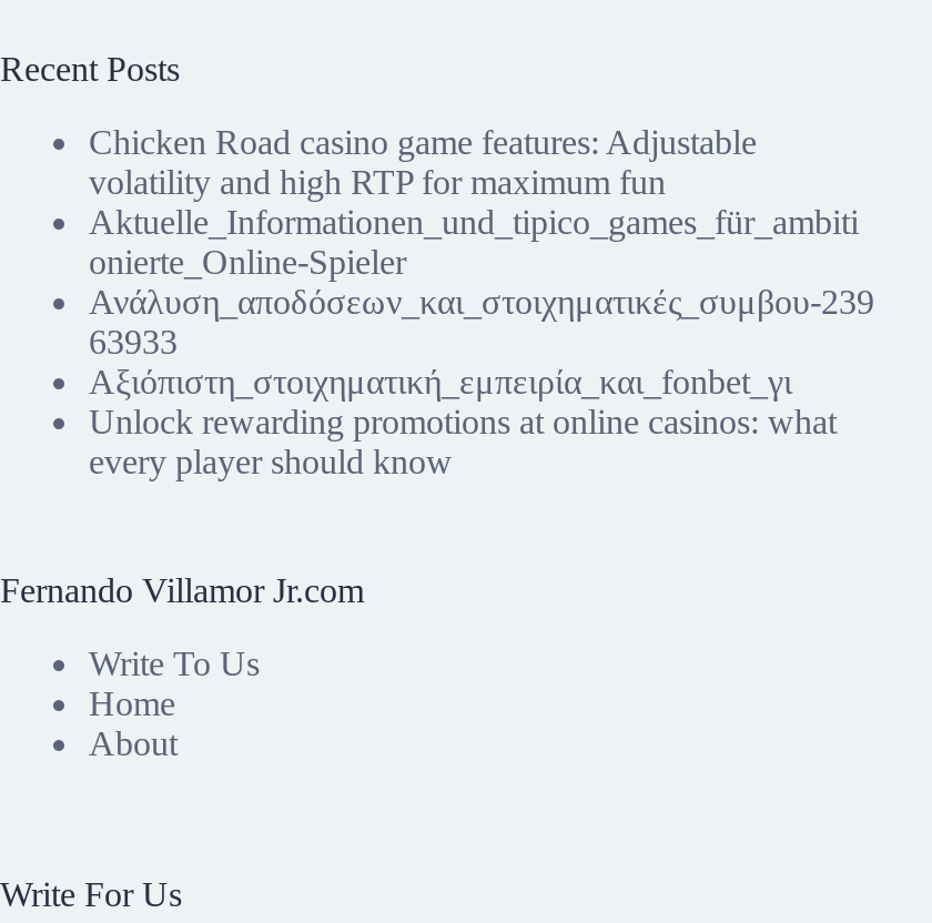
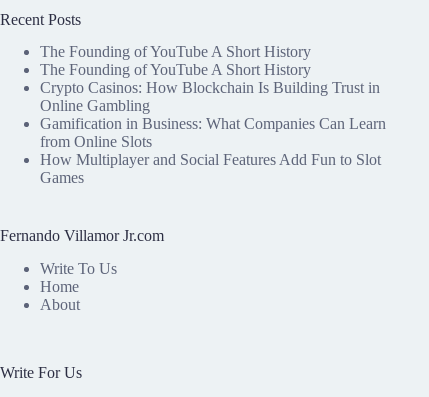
[89,124,874,481] Chicken Road casino game features: Adjustable | volatility and high RTP for maximum fun | Aktuelle_Informationen_und_tipico_games_für_ambiti | onierte_Online-Spieler | Ανάλυση_αποδόσεων_και_στοιχηματικές_συμβου-239 | 63933 | Αξιόπιστη_στοιχηματική_εμπειρία_και_fonbet_γι | Unlock rewarding promotions at online casinos: what | every player should know -> [40,43,386,186] The Founding of YouTube A Short History | The Founding of YouTube A Short History | Crypto Casinos: How Blockchain Is Building Trust in | Online Gambling | Gamification in Business: What Companies Can Learn | from Online Slots | How Multiplayer and Social Features Add Fun to Slot | Games

